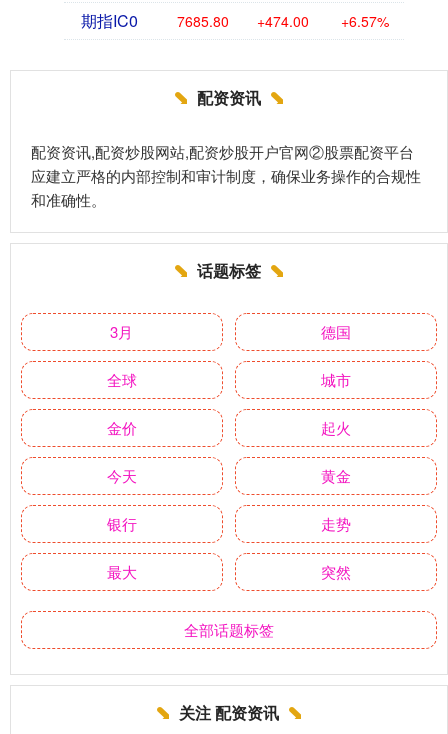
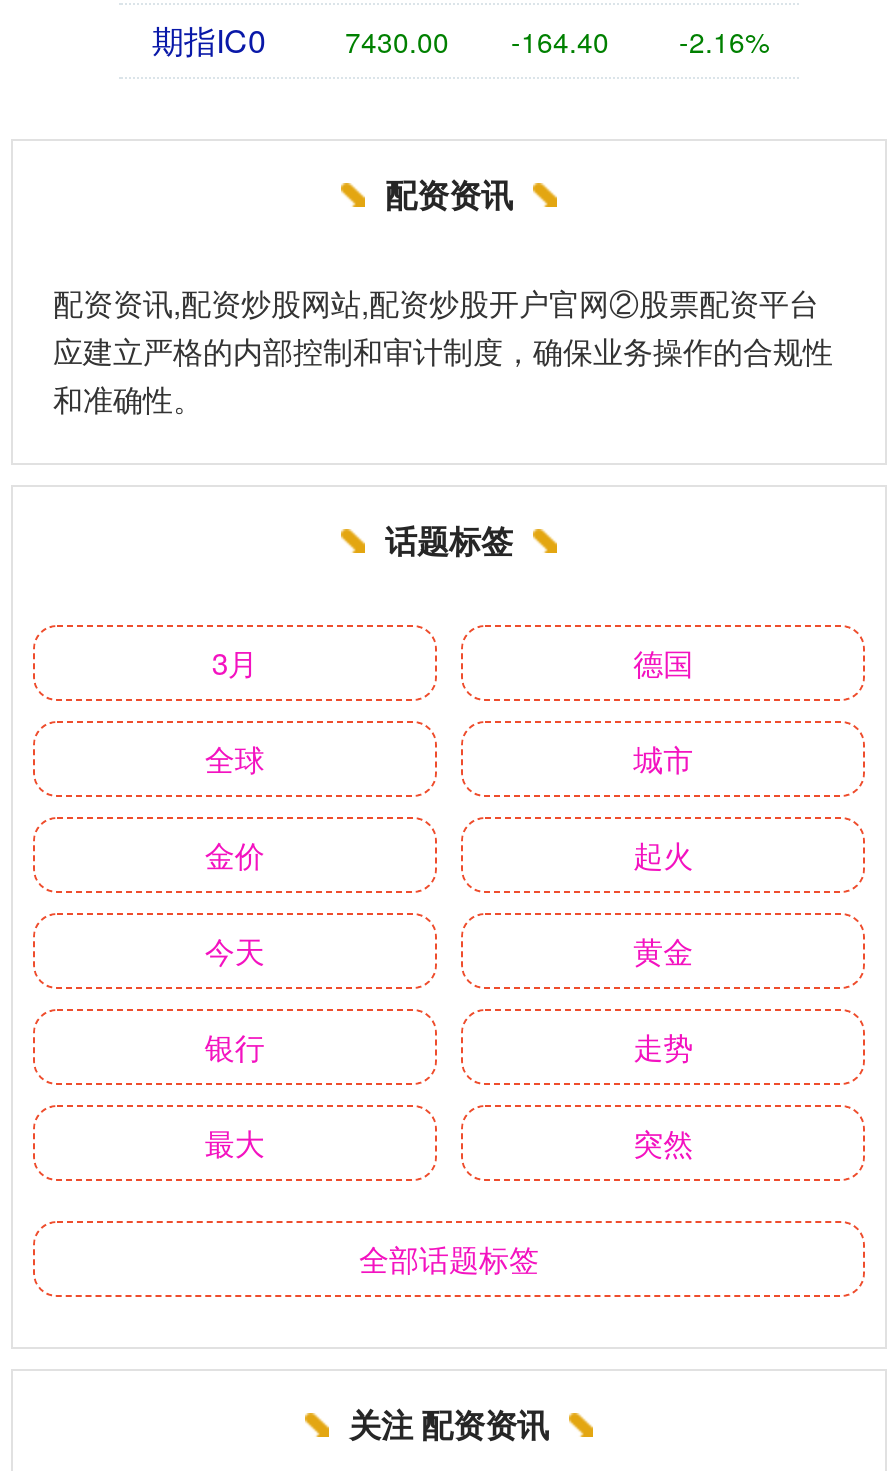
[177,11,229,31] 7685.80 -> [345,21,449,61] 7430.00
[257,11,309,31] +474.00 -> [511,21,609,61] -164.40
[341,11,389,31] +6.57% -> [679,21,769,61] -2.16%

